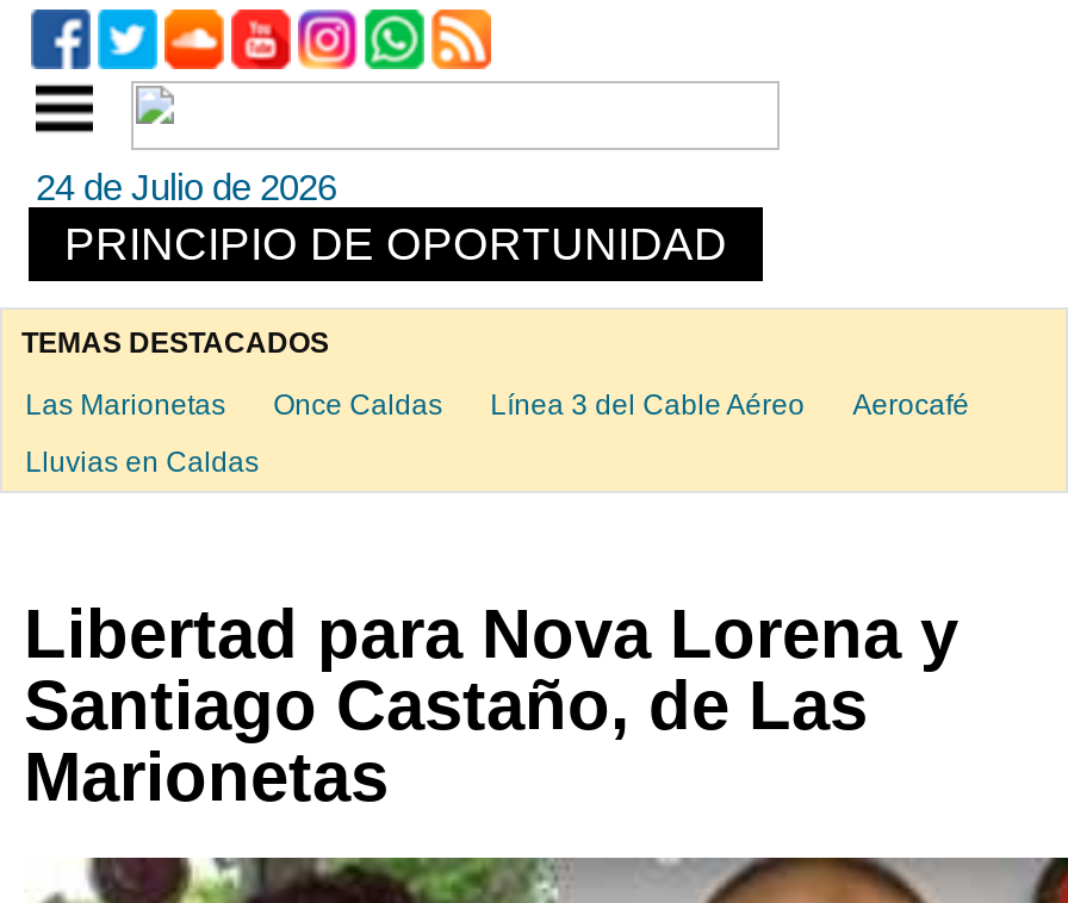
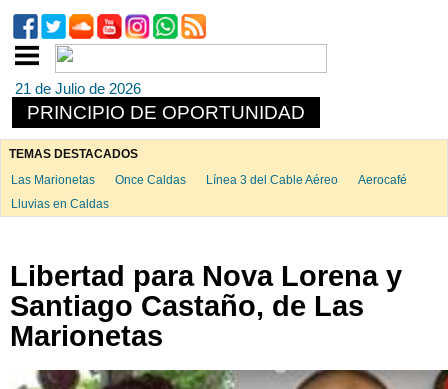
[36,167,336,207] 24 de Julio de 2026 -> [15,80,141,97] 21 de Julio de 2026

